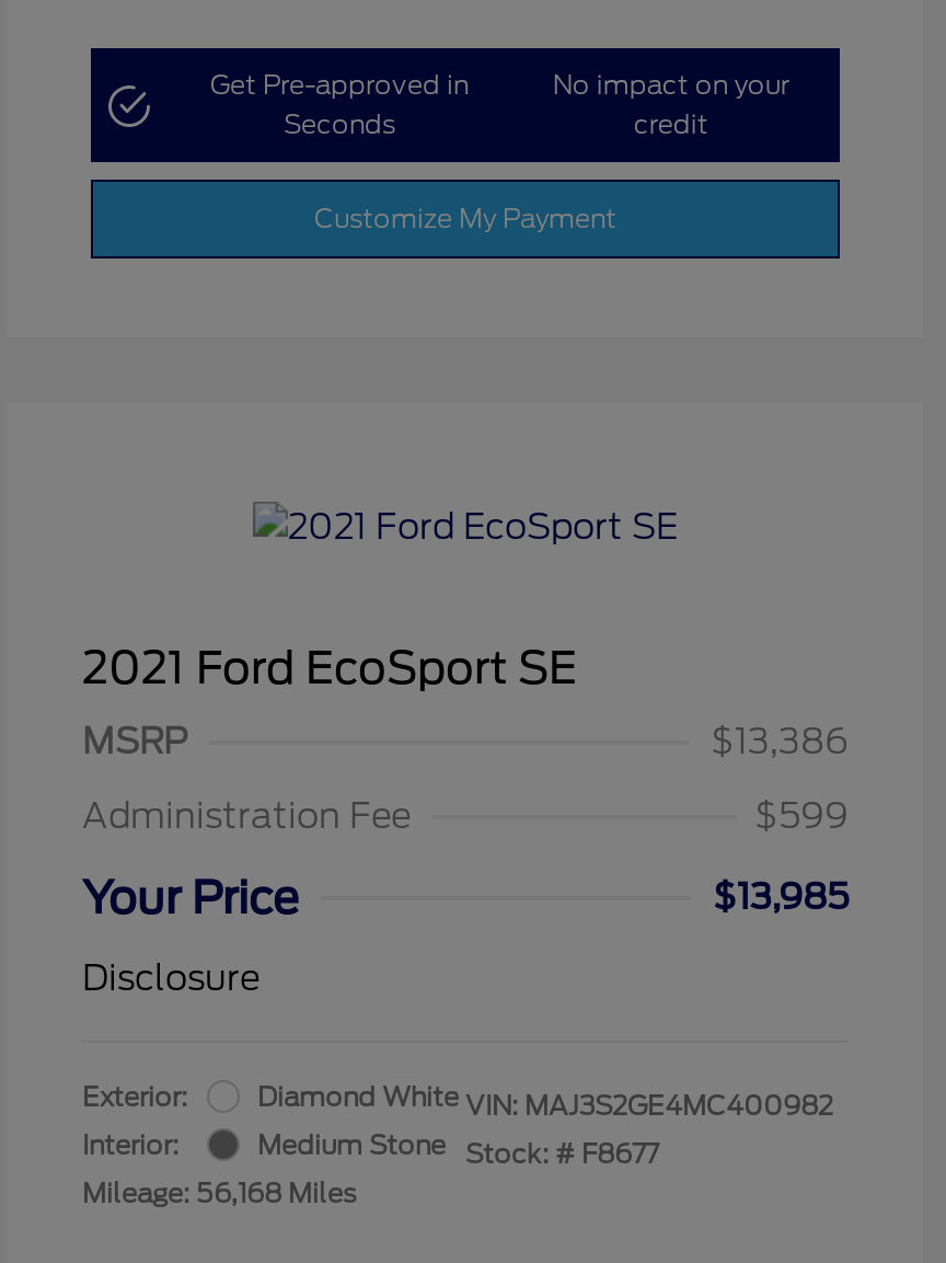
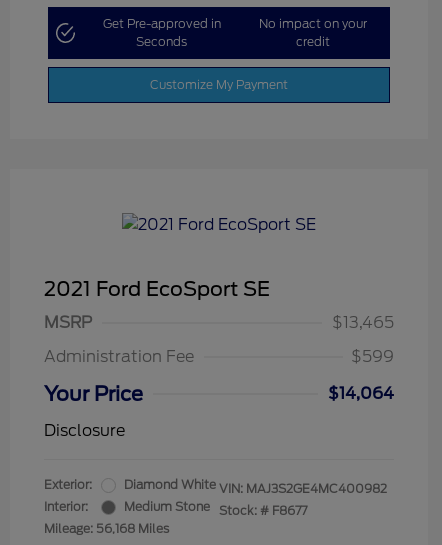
[711,721,849,762] $13,386 -> [332,313,394,332] $13,465
[713,876,849,918] $13,985 -> [328,384,394,403] $14,064

